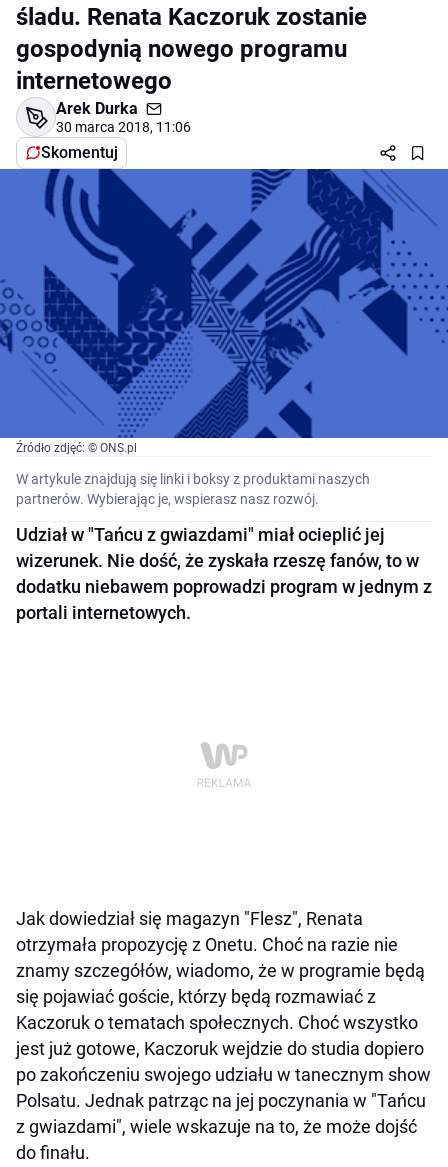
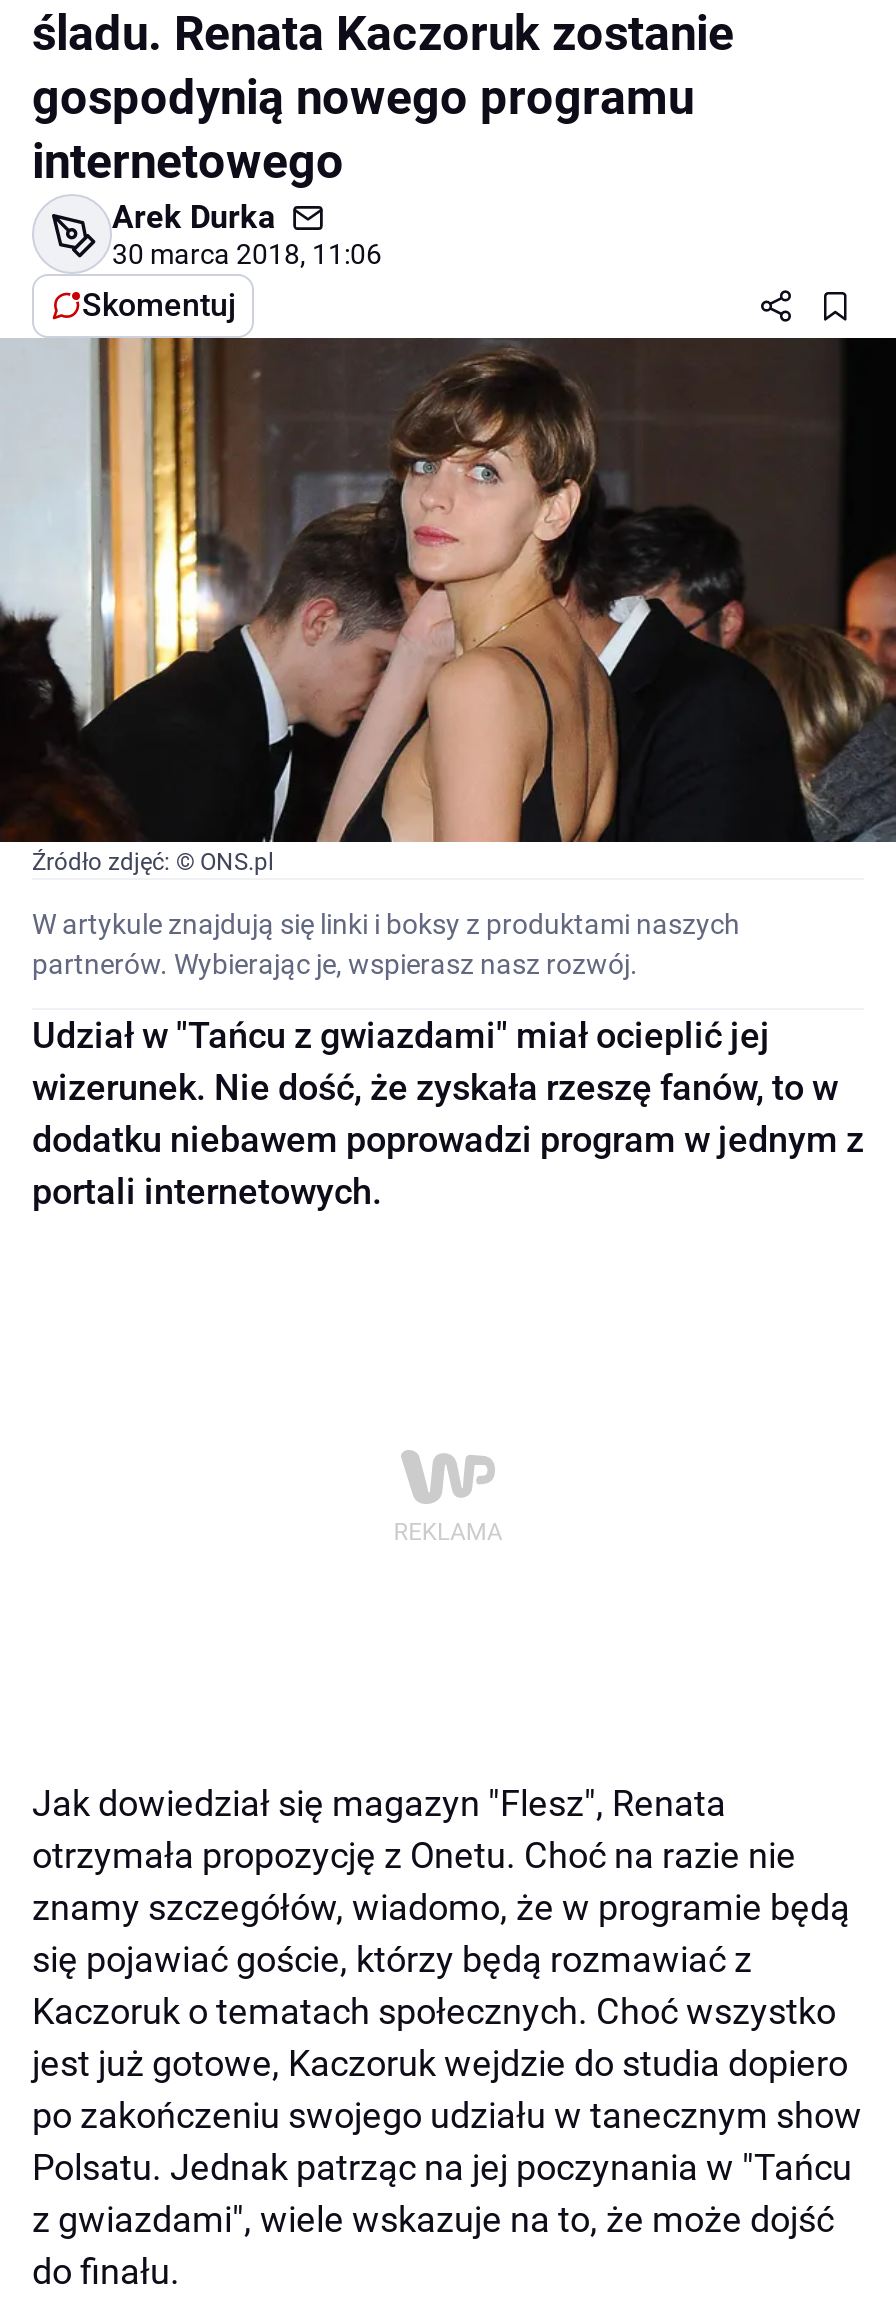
[3,168,445,439] [image] -> [6,336,890,844] [image]

